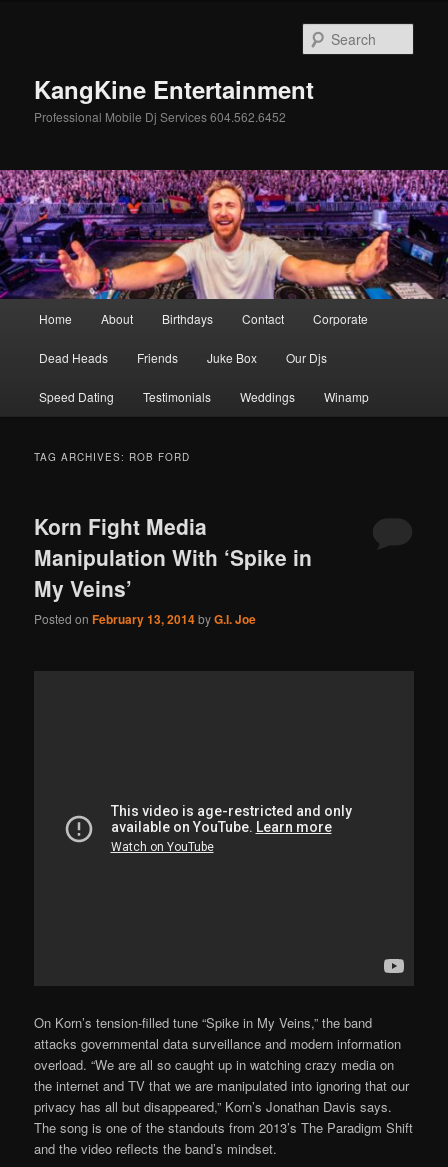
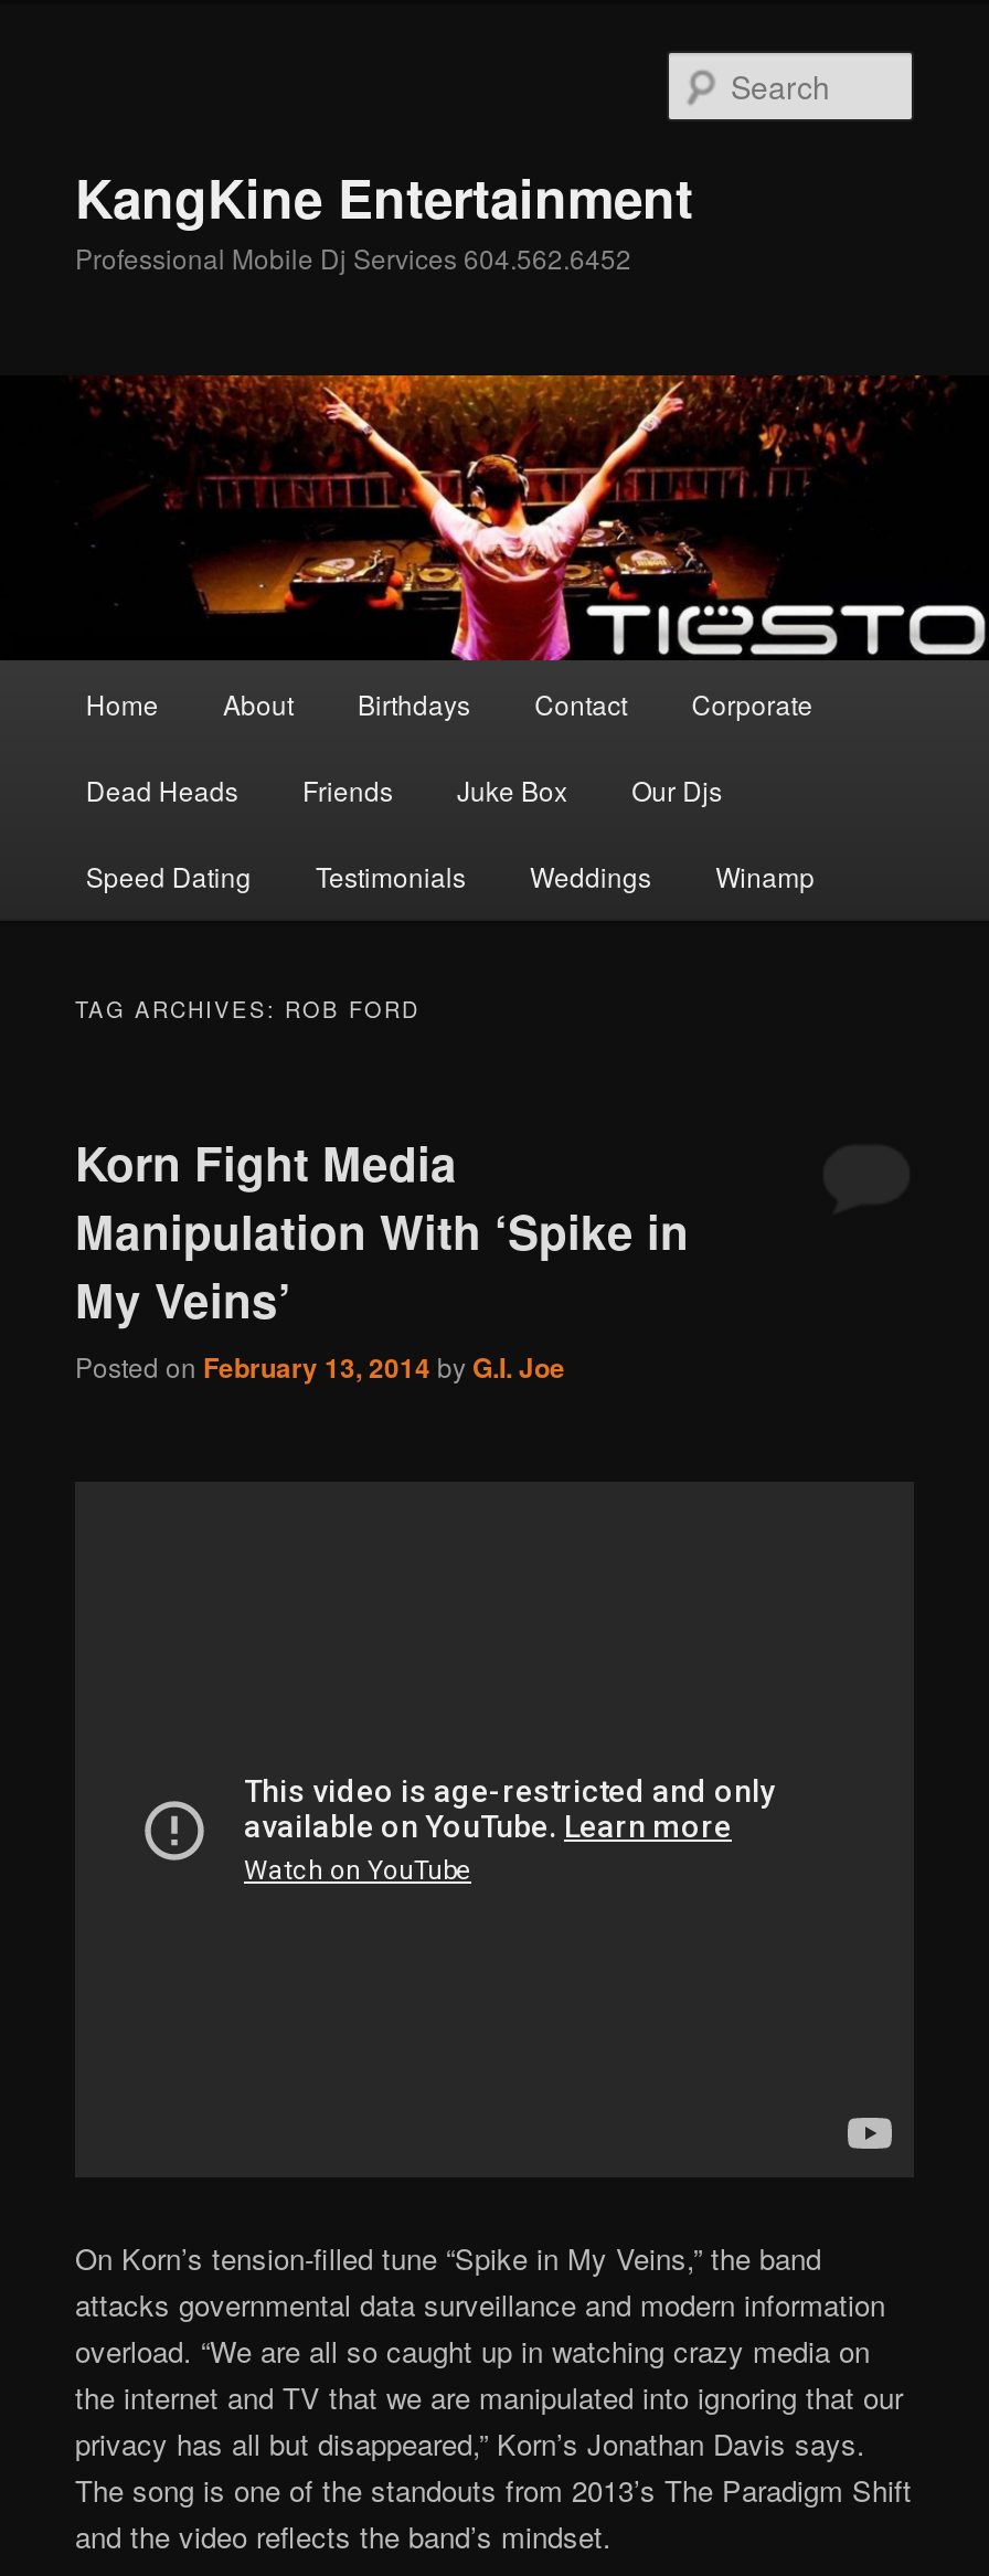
[3,169,445,300] [image] -> [7,373,982,662] [image]

